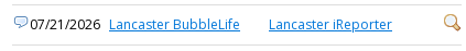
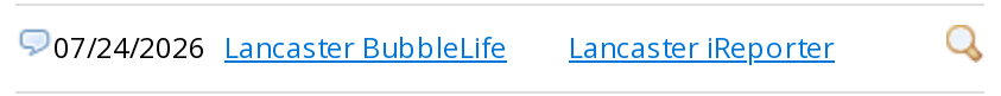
[30,15,240,34] 07/21/2026 Lancaster BubbleLife -> [53,27,507,68] 07/24/2026 Lancaster BubbleLife

